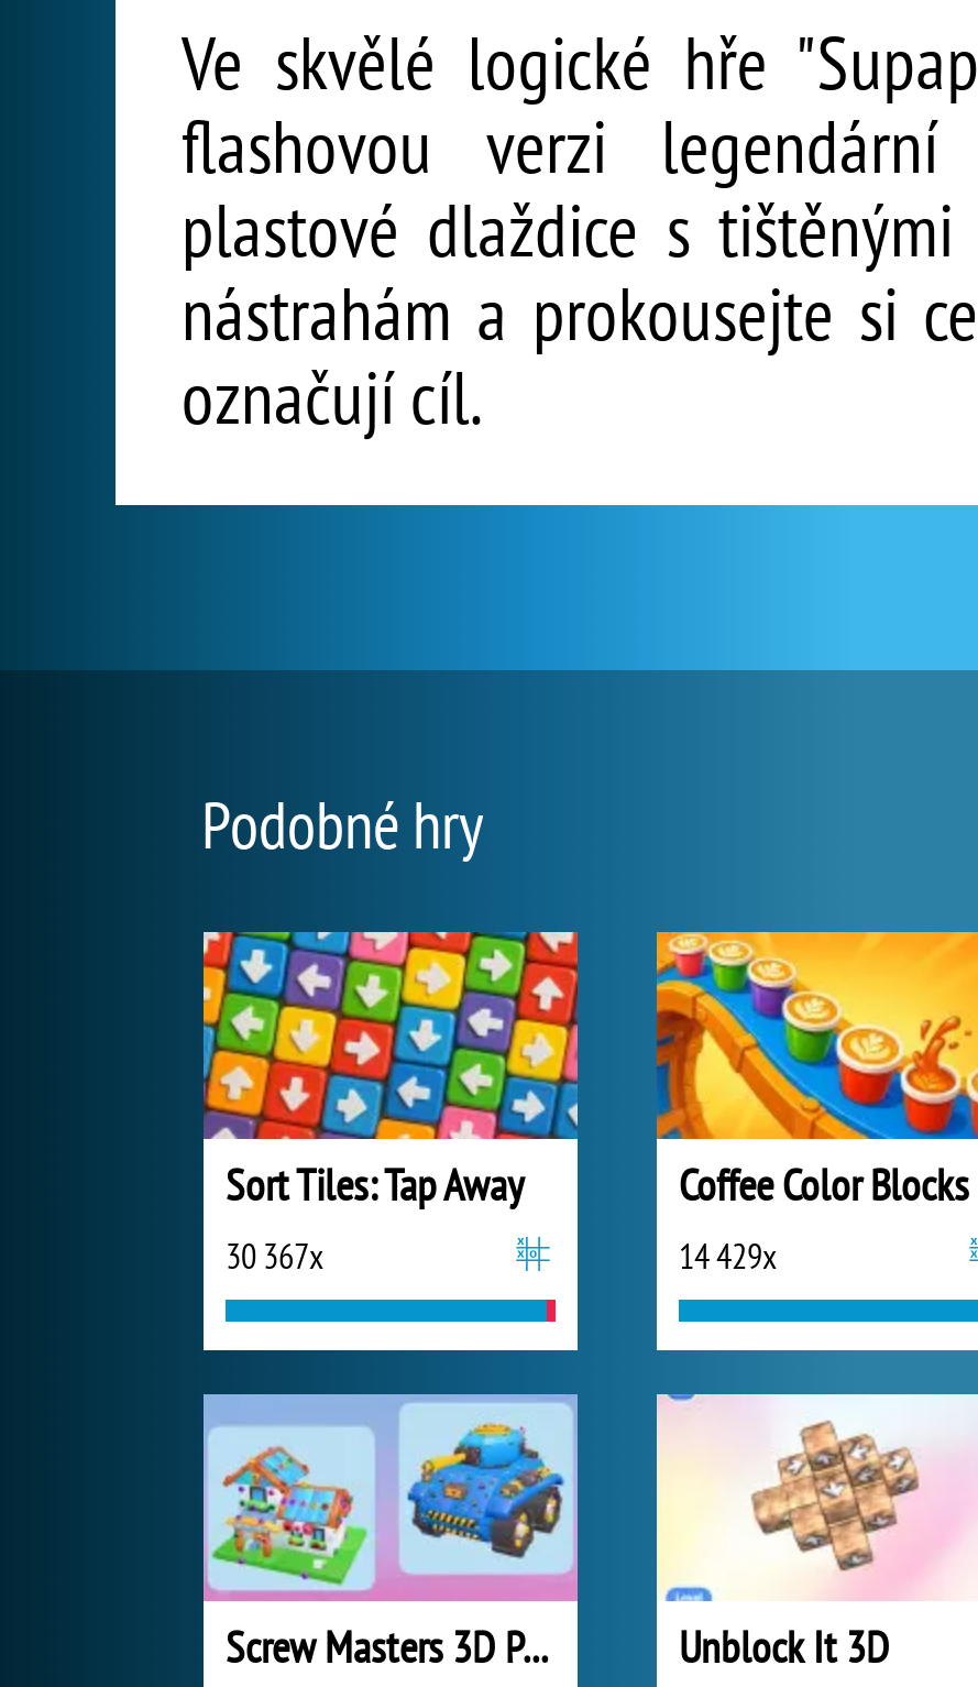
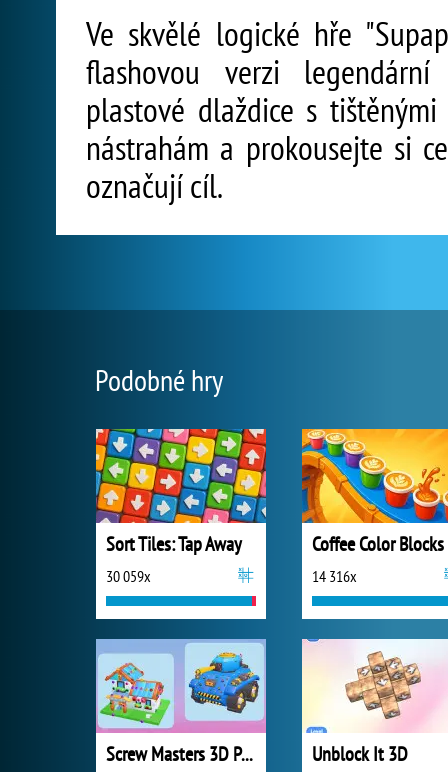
[226,1234,325,1278] 30 367x -> [106,566,151,586] 30 059x
[679,1234,778,1278] 14 429x -> [312,566,357,586] 14 316x

